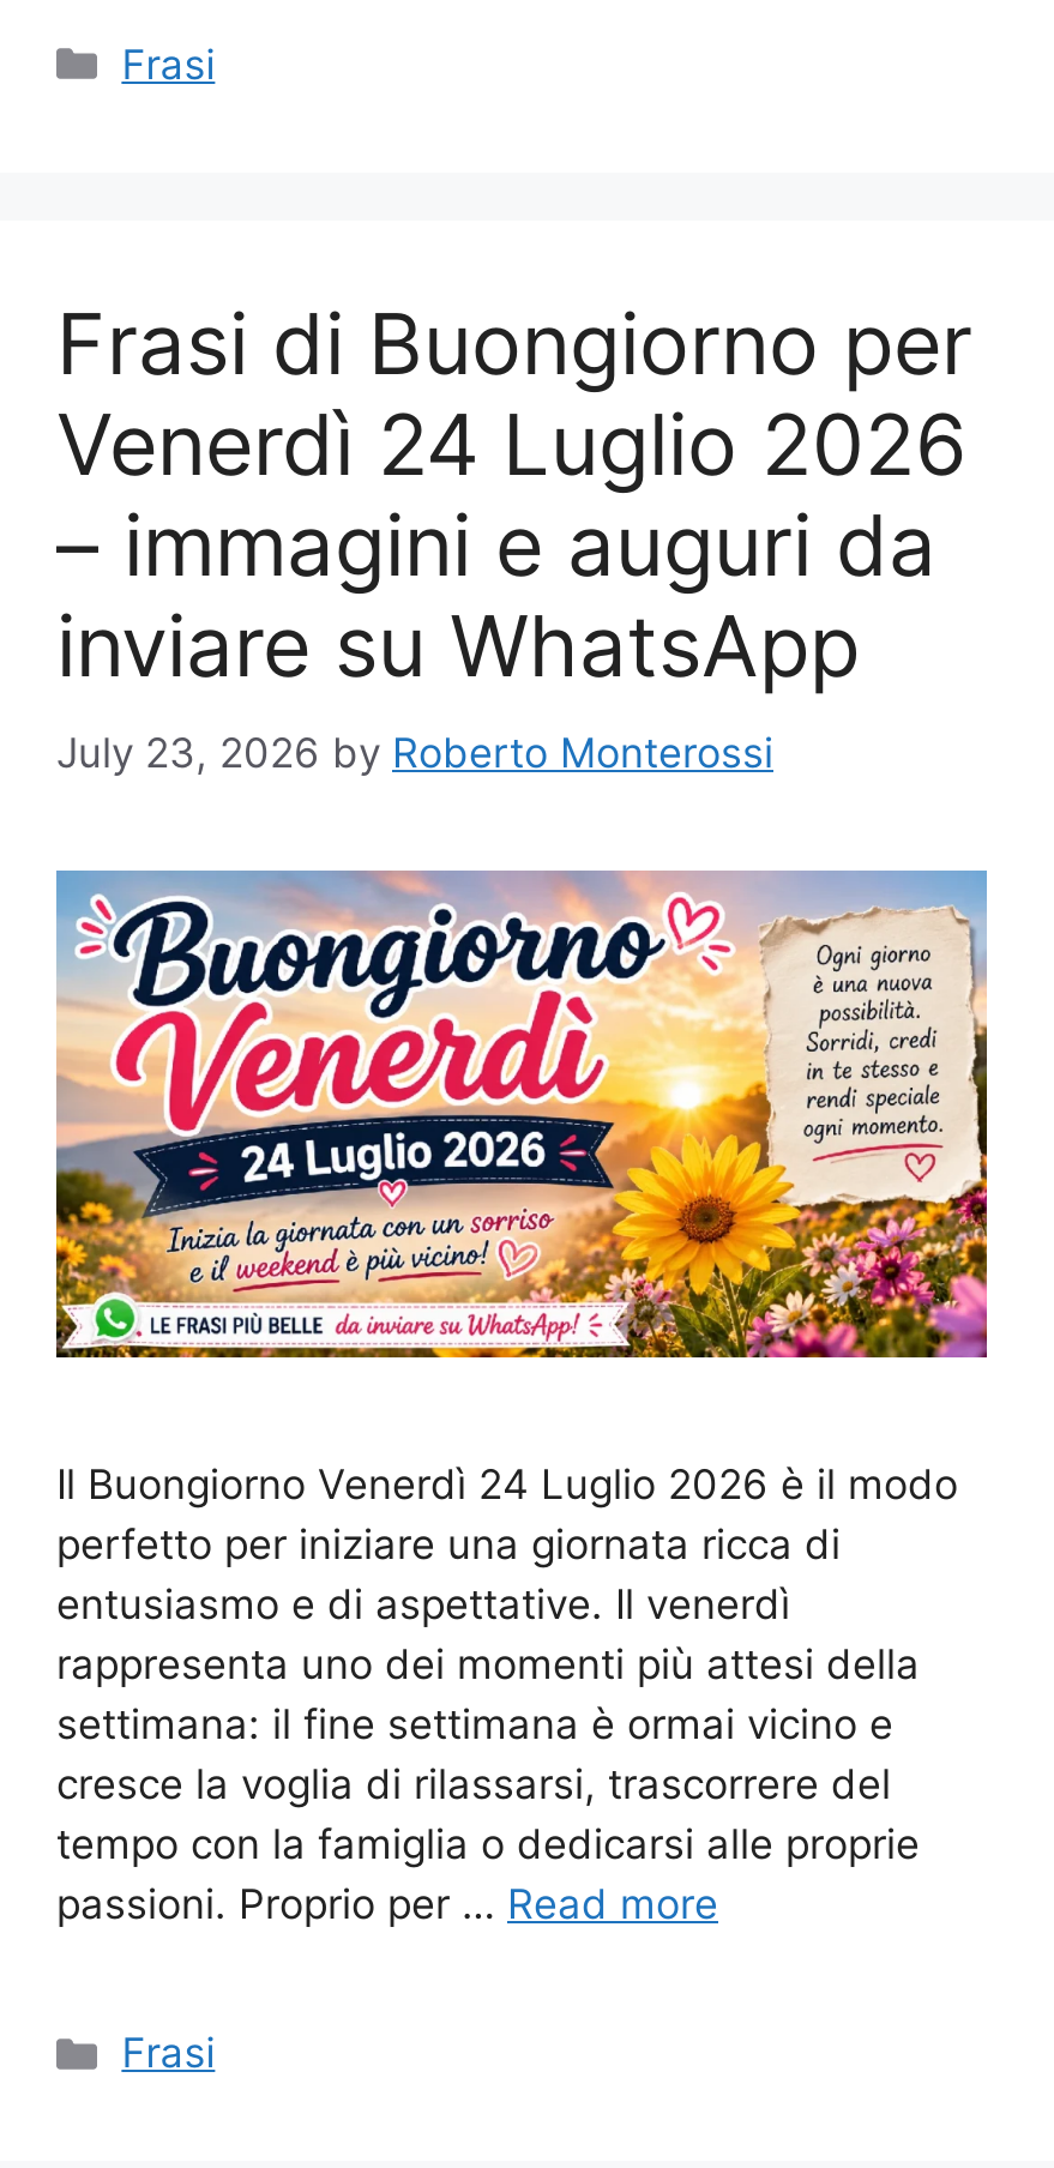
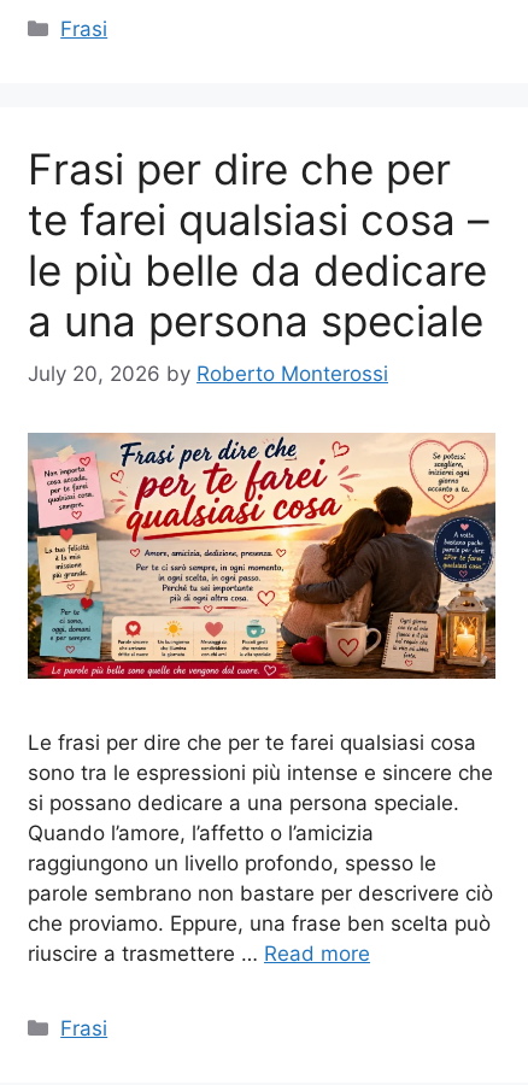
[56,293,972,776] Frasi di Buongiorno per | Venerdì 24 Luglio 2026 | – immagini e auguri da | inviare su WhatsApp | July 23, 2026 by Roberto Monterossi -> [28,143,489,386] Frasi per dire che per | te farei qualsiasi cosa – | le più belle da dedicare | a una persona speciale | July 20, 2026 by Roberto Monterossi
[54,869,989,1361] [image] -> [27,433,497,680] [image]
[56,1462,958,1929] Il Buongiorno Venerdì 24 Luglio 2026 è il modo | perfetto per iniziare una giornata ricca di | entusiasmo e di aspettative. Il venerdì | rappresenta uno dei momenti più attesi della | settimana: il fine settimana è ormai vicino e | cresce la voglia di rilassarsi, trascorrere del | tempo con la famiglia o dedicarsi alle proprie | passioni. Proprio per … Read more -> [28,730,493,965] Le frasi per dire che per te farei qualsiasi cosa | sono tra le espressioni più intense e sincere che | si possano dedicare a una persona speciale. | Quando l’amore, l’affetto o l’amicizia | raggiungono un livello profondo, spesso le | parole sembrano non bastare per descrivere ciò | che proviamo. Eppure, una frase ben scelta può | riuscire a trasmettere … Read more

